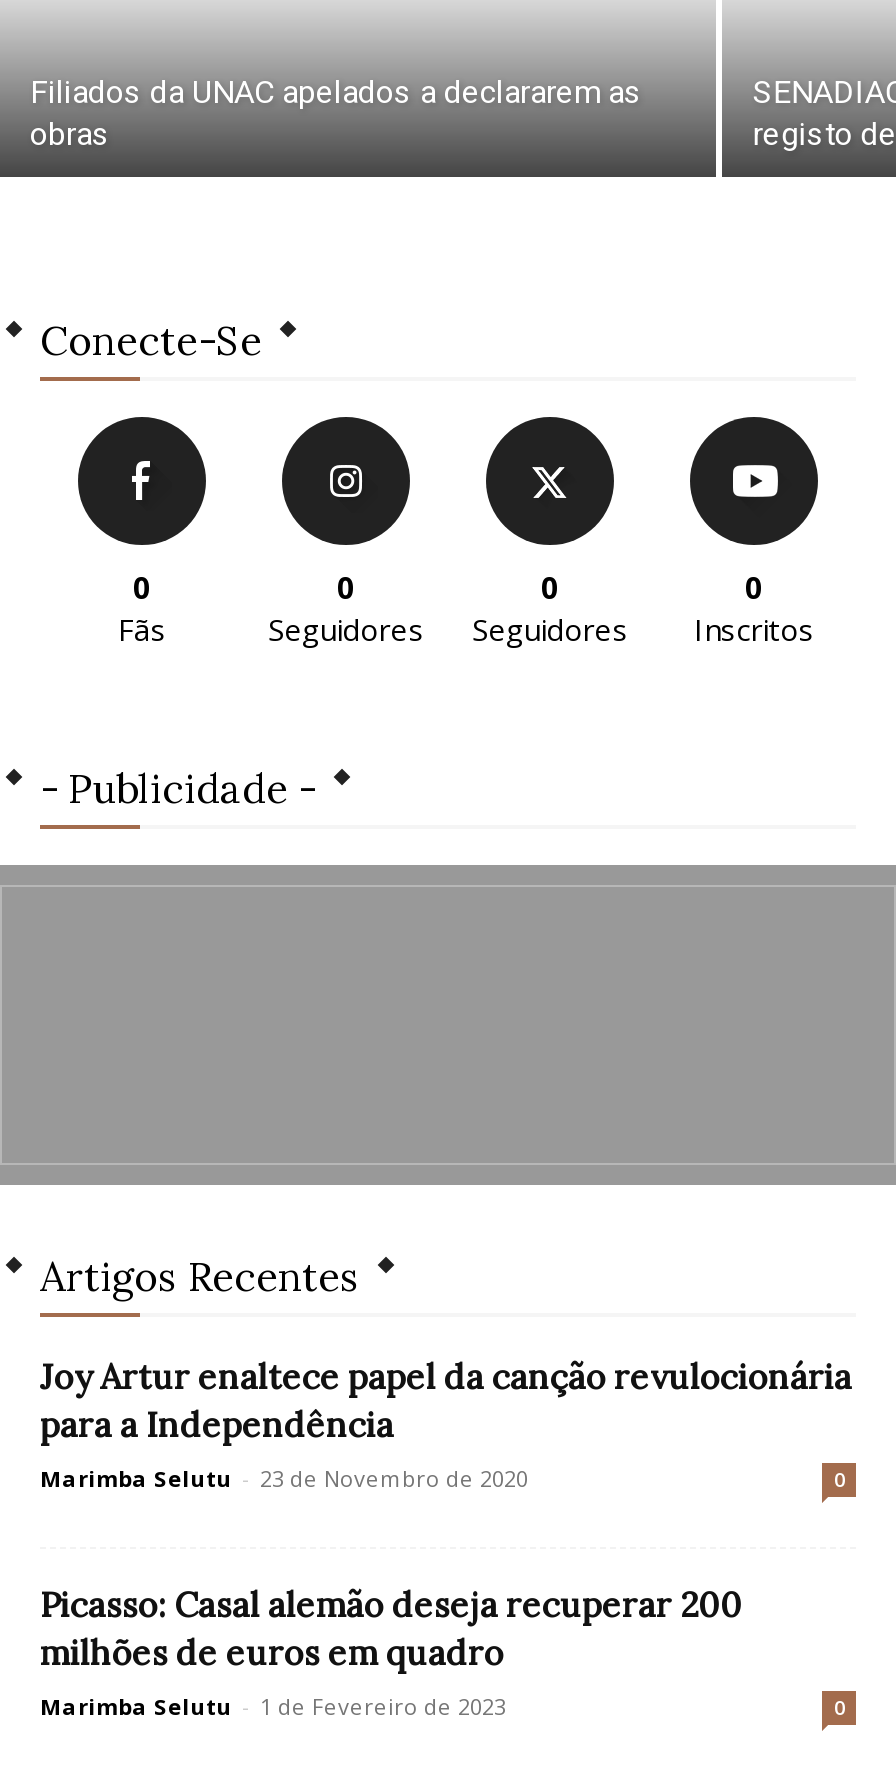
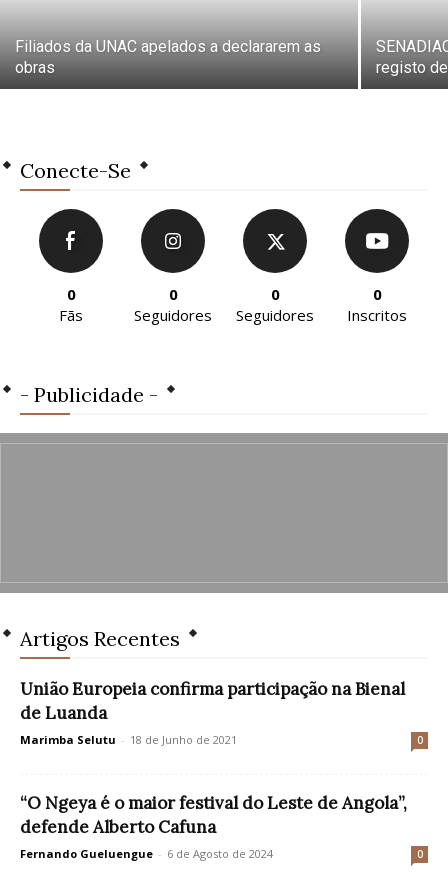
[40,1355,852,1493] Joy Artur enaltece papel da canção revulocionária | para a Independência | Marimba Selutu - 23 de Novembro de 2020 -> [20,678,405,747] União Europeia confirma participação na Bienal | de Luanda | Marimba Selutu - 18 de Junho de 2021
[40,1583,742,1721] Picasso: Casal alemão deseja recuperar 200 | milhões de euros em quadro | Marimba Selutu - 1 de Fevereiro de 2023 -> [20,792,407,861] “O Ngeya é o maior festival do Leste de Angola”, | defende Alberto Cafuna | Fernando Gueluengue - 6 de Agosto de 2024

